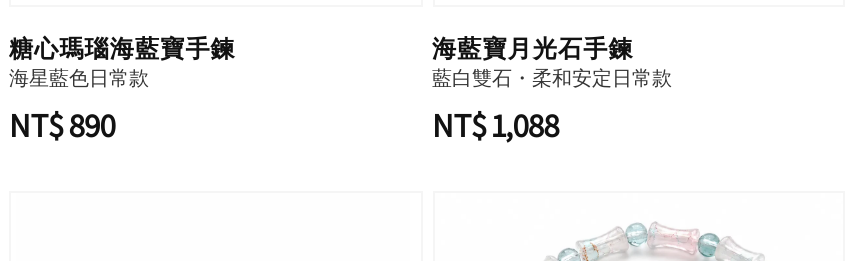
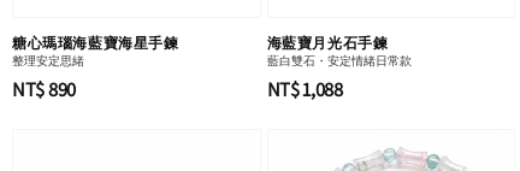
[9,35,236,91] 糖心瑪瑙海藍寶手鍊 | 海星藍色日常款 -> [12,35,179,69] 糖心瑪瑙海藍寶海星手鍊 | 整理安定思緒
[432,67,672,91] 藍白雙石・柔和安定日常款 -> [267,54,411,69] 藍白雙石・安定情緒日常款

